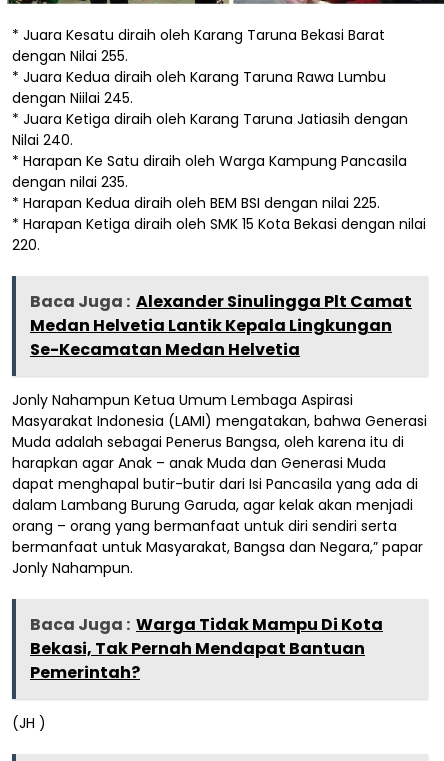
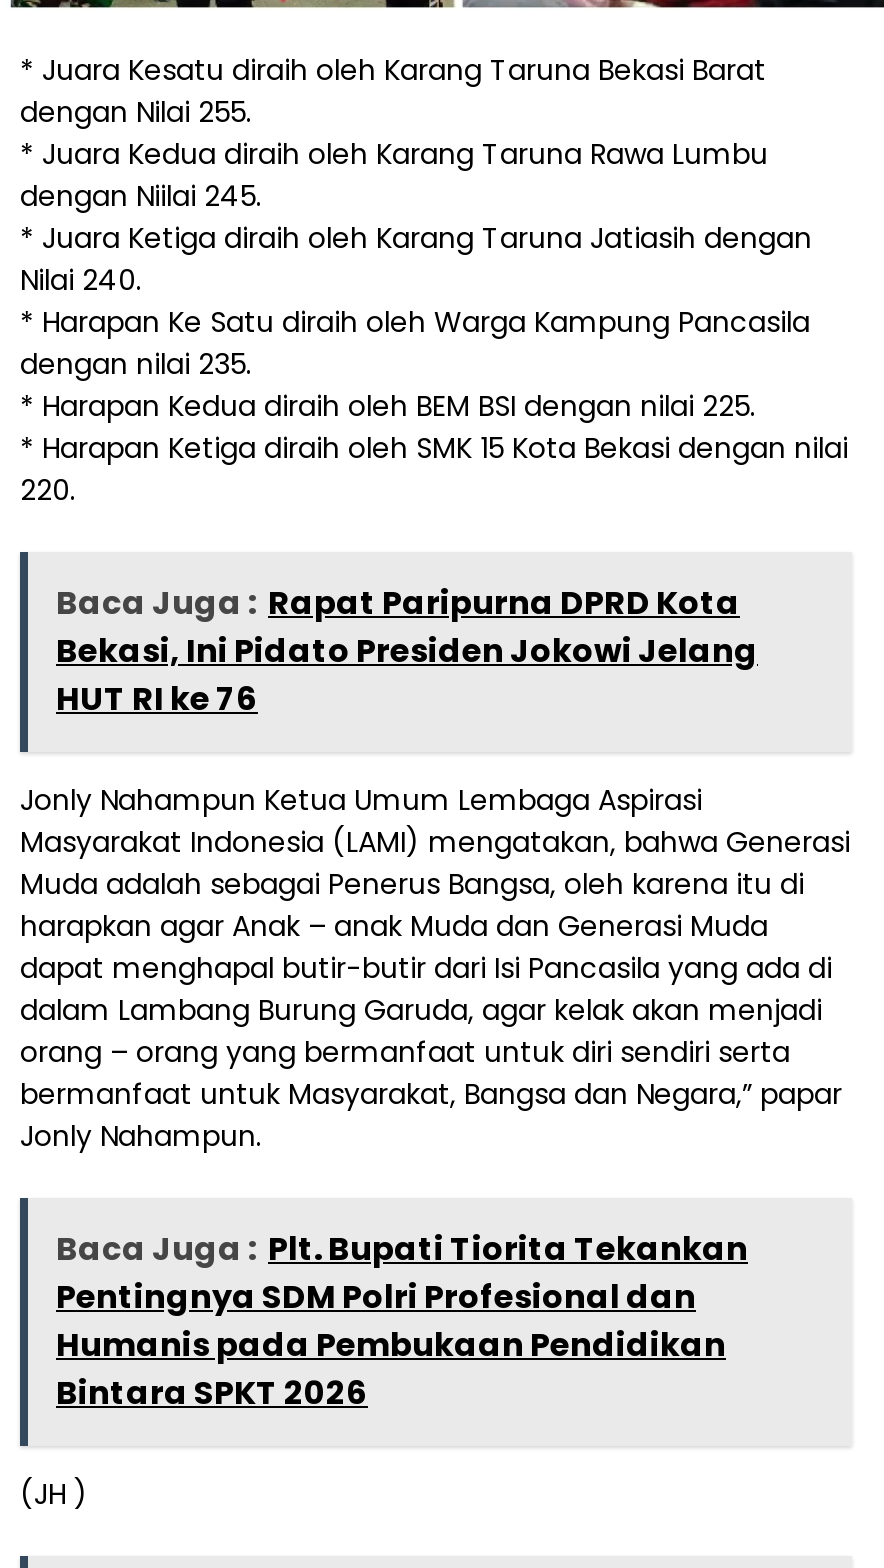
[30,290,412,361] Baca Juga : Alexander Sinulingga Plt Camat | Medan Helvetia Lantik Kepala Lingkungan | Se-Kecamatan Medan Helvetia -> [56,580,758,722] Baca Juga : Rapat Paripurna DPRD Kota | Bekasi, Ini Pidato Presiden Jokowi Jelang | HUT RI ke 76
[30,613,383,684] Baca Juga : Warga Tidak Mampu Di Kota | Bekasi, Tak Pernah Mendapat Bantuan | Pemerintah? -> [56,1226,748,1416] Baca Juga : Plt. Bupati Tiorita Tekankan | Pentingnya SDM Polri Profesional dan | Humanis pada Pembukaan Pendidikan | Bintara SPKT 2026

